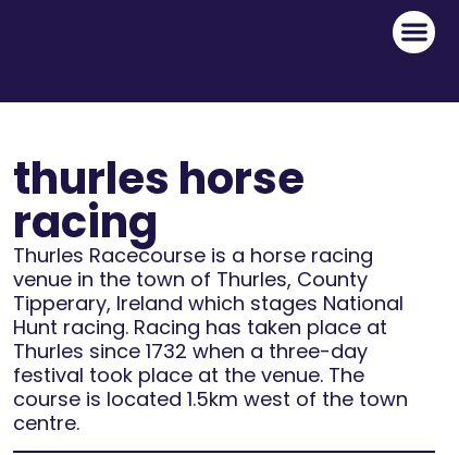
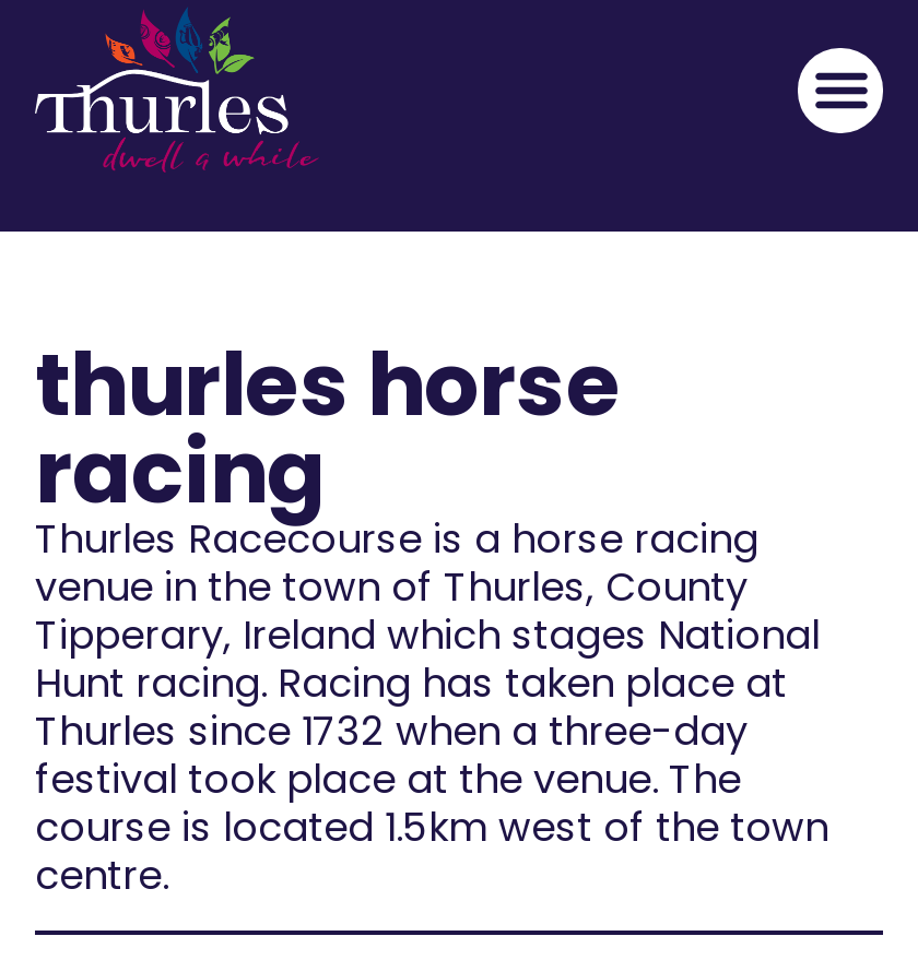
none -> [33,11,315,173] [image]

